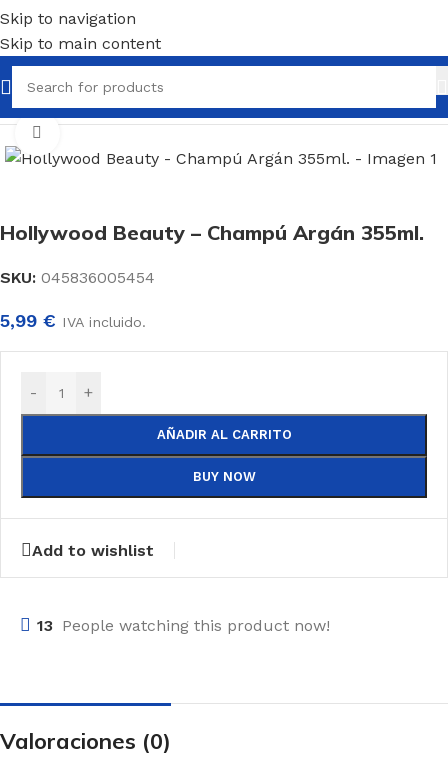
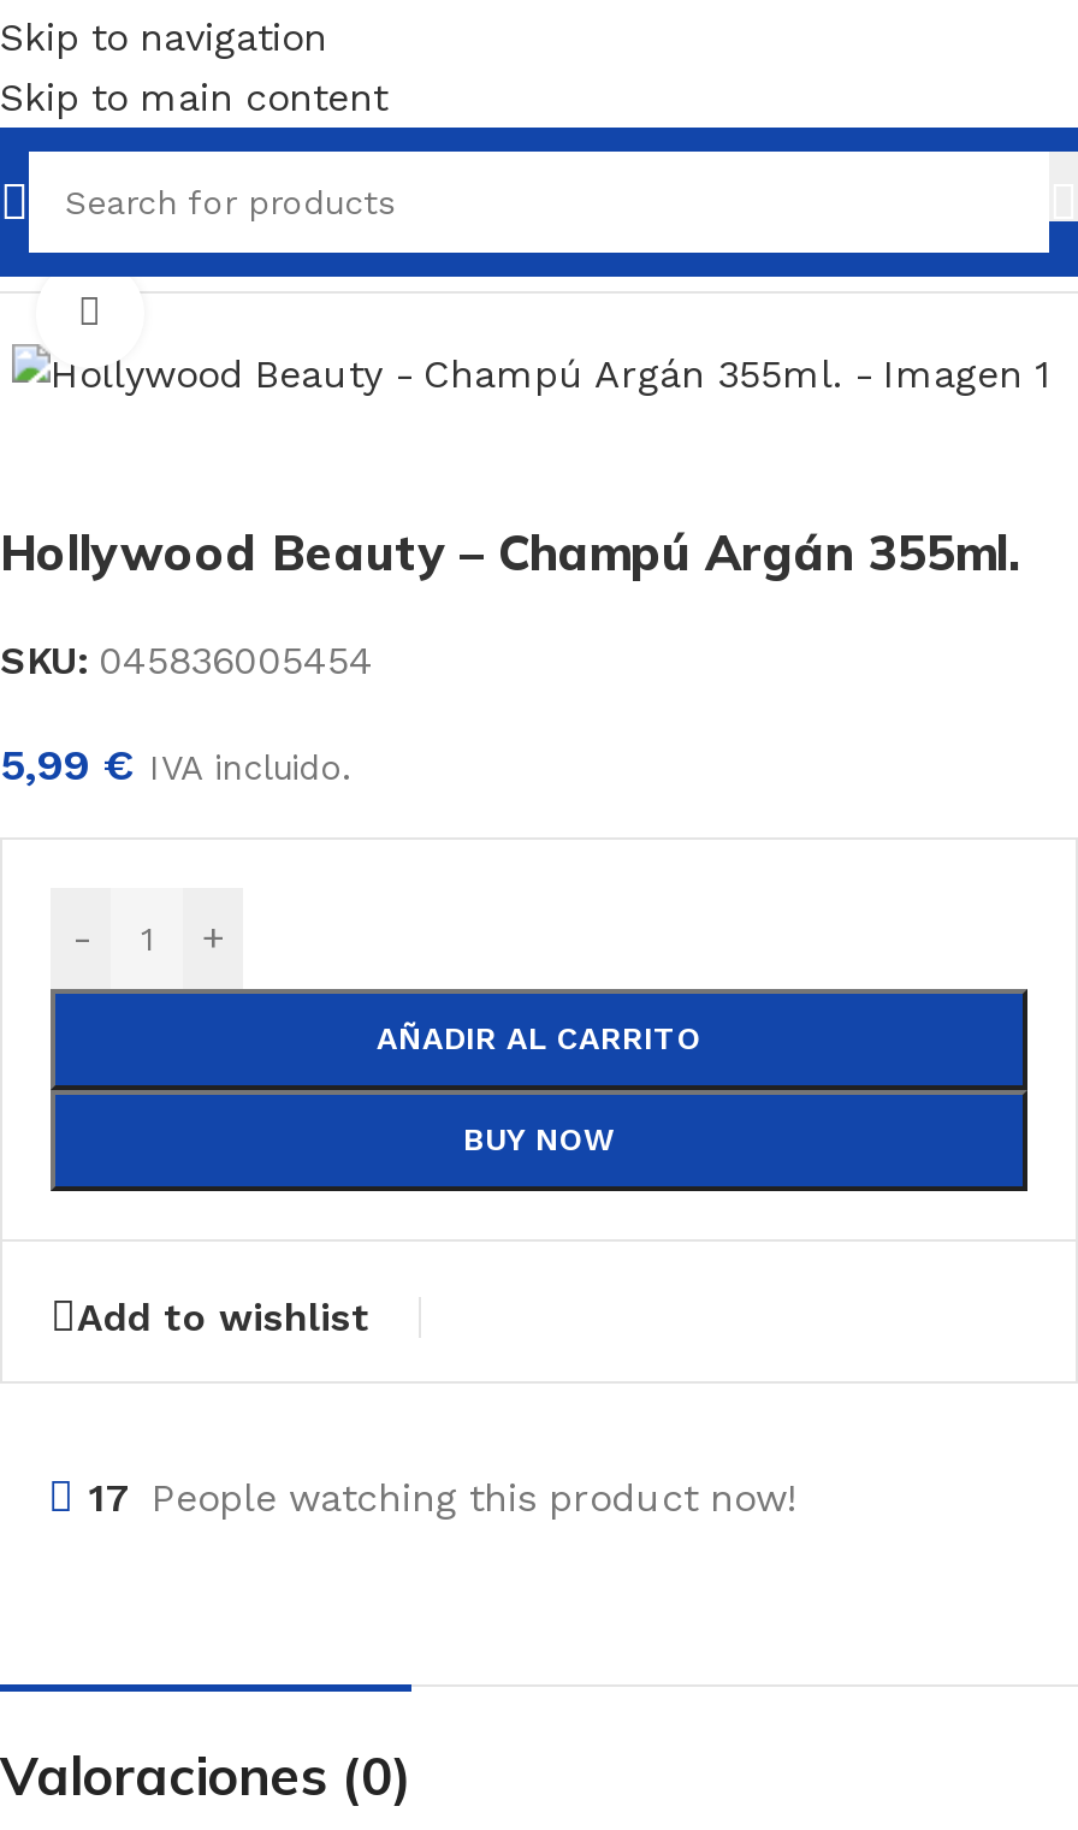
[37,616,330,635] 13 People watching this product now! -> [89,1475,796,1521] 17 People watching this product now!

